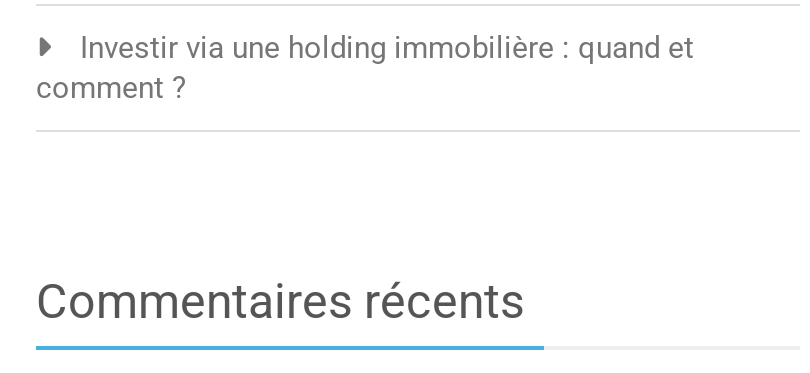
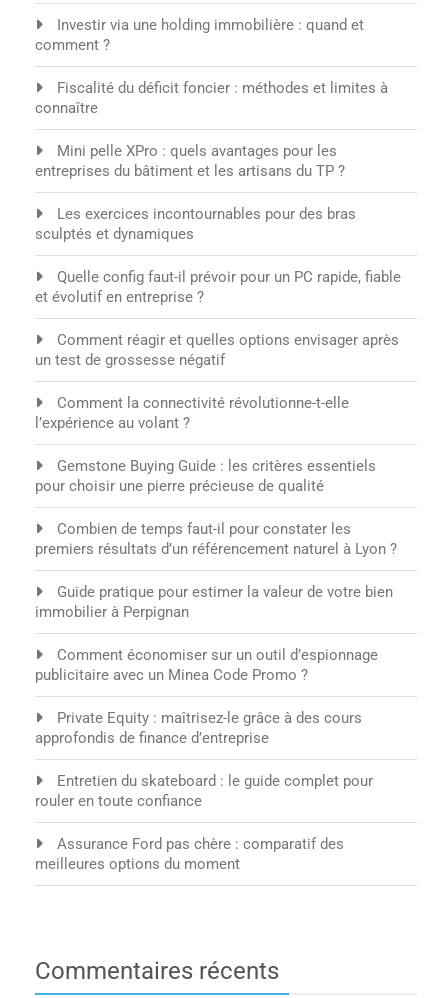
none -> [35,79,401,873] Fiscalité du déficit foncier : méthodes et limites à | connaître | Mini pelle XPro : quels avantages pour les | entreprises du bâtiment et les artisans du TP ? | Les exercices incontournables pour des bras | sculptés et dynamiques | Quelle config faut-il prévoir pour un PC rapide, fiable | et évolutif en entreprise ? | Comment réagir et quelles options envisager après | un test de grossesse négatif | Comment la connectivité révolutionne-t-elle | l’expérience au volant ? | Gemstone Buying Guide : les critères essentiels | pour choisir une pierre précieuse de qualité | Combien de temps faut-il pour constater les | premiers résultats d’un référencement naturel à Lyon ? | Guide pratique pour estimer la valeur de votre bien | immobilier à Perpignan | Comment économiser sur un outil d’espionnage | publicitaire avec un Minea Code Promo ? | Private Equity : maîtrisez-le grâce à des cours | approfondis de finance d’entreprise | Entretien du skateboard : le guide complet pour | rouler en toute confiance | Assurance Ford pas chère : comparatif des | meilleures options du moment

